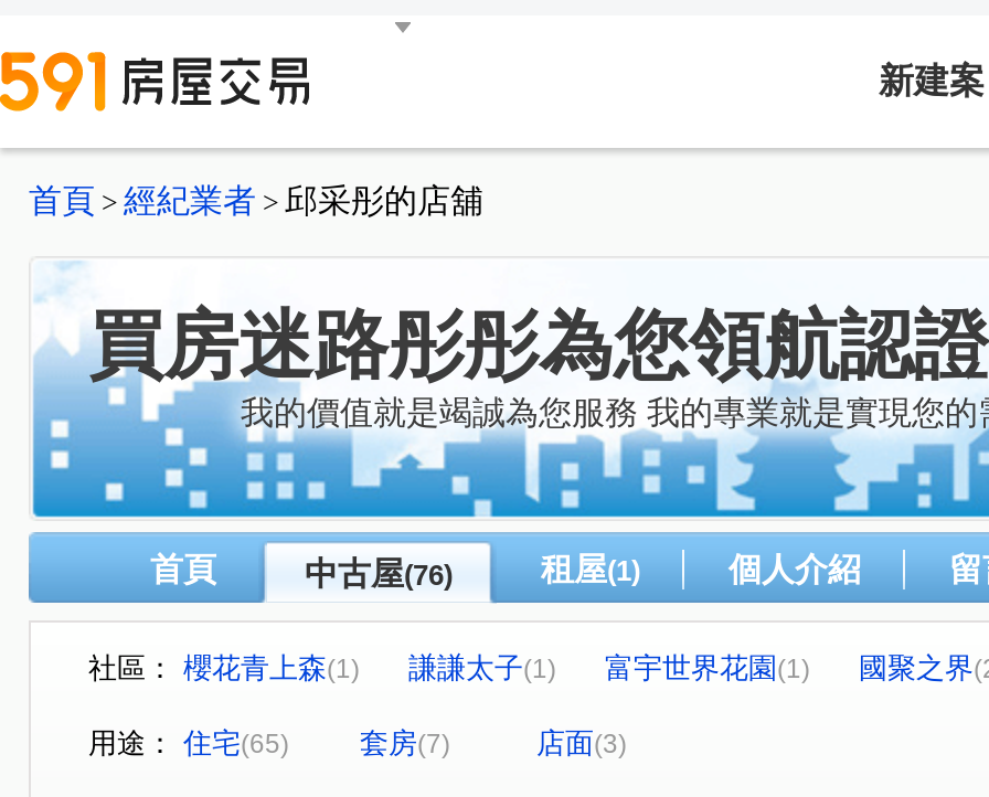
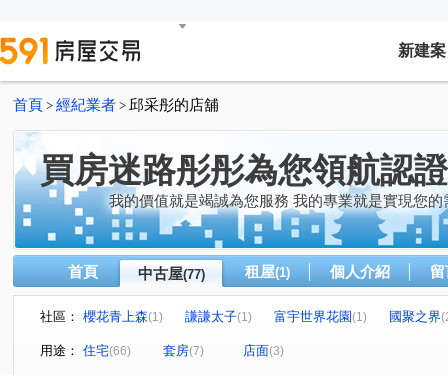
[305,554,453,592] 中古屋(76) -> [138,265,205,282] 中古屋(77)
[88,726,289,759] 用途： 住宅(65) -> [40,343,131,358] 用途： 住宅(66)

